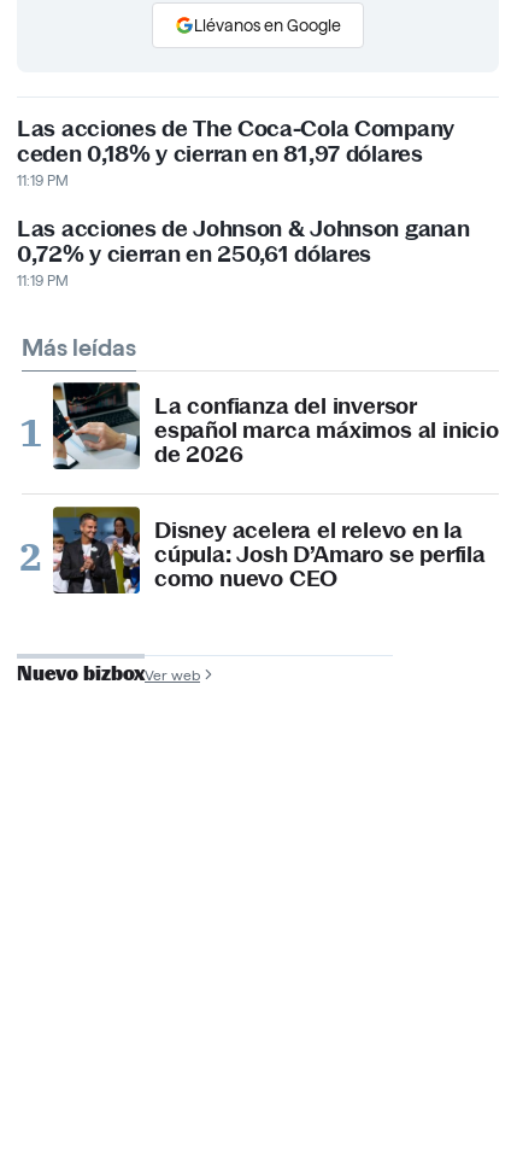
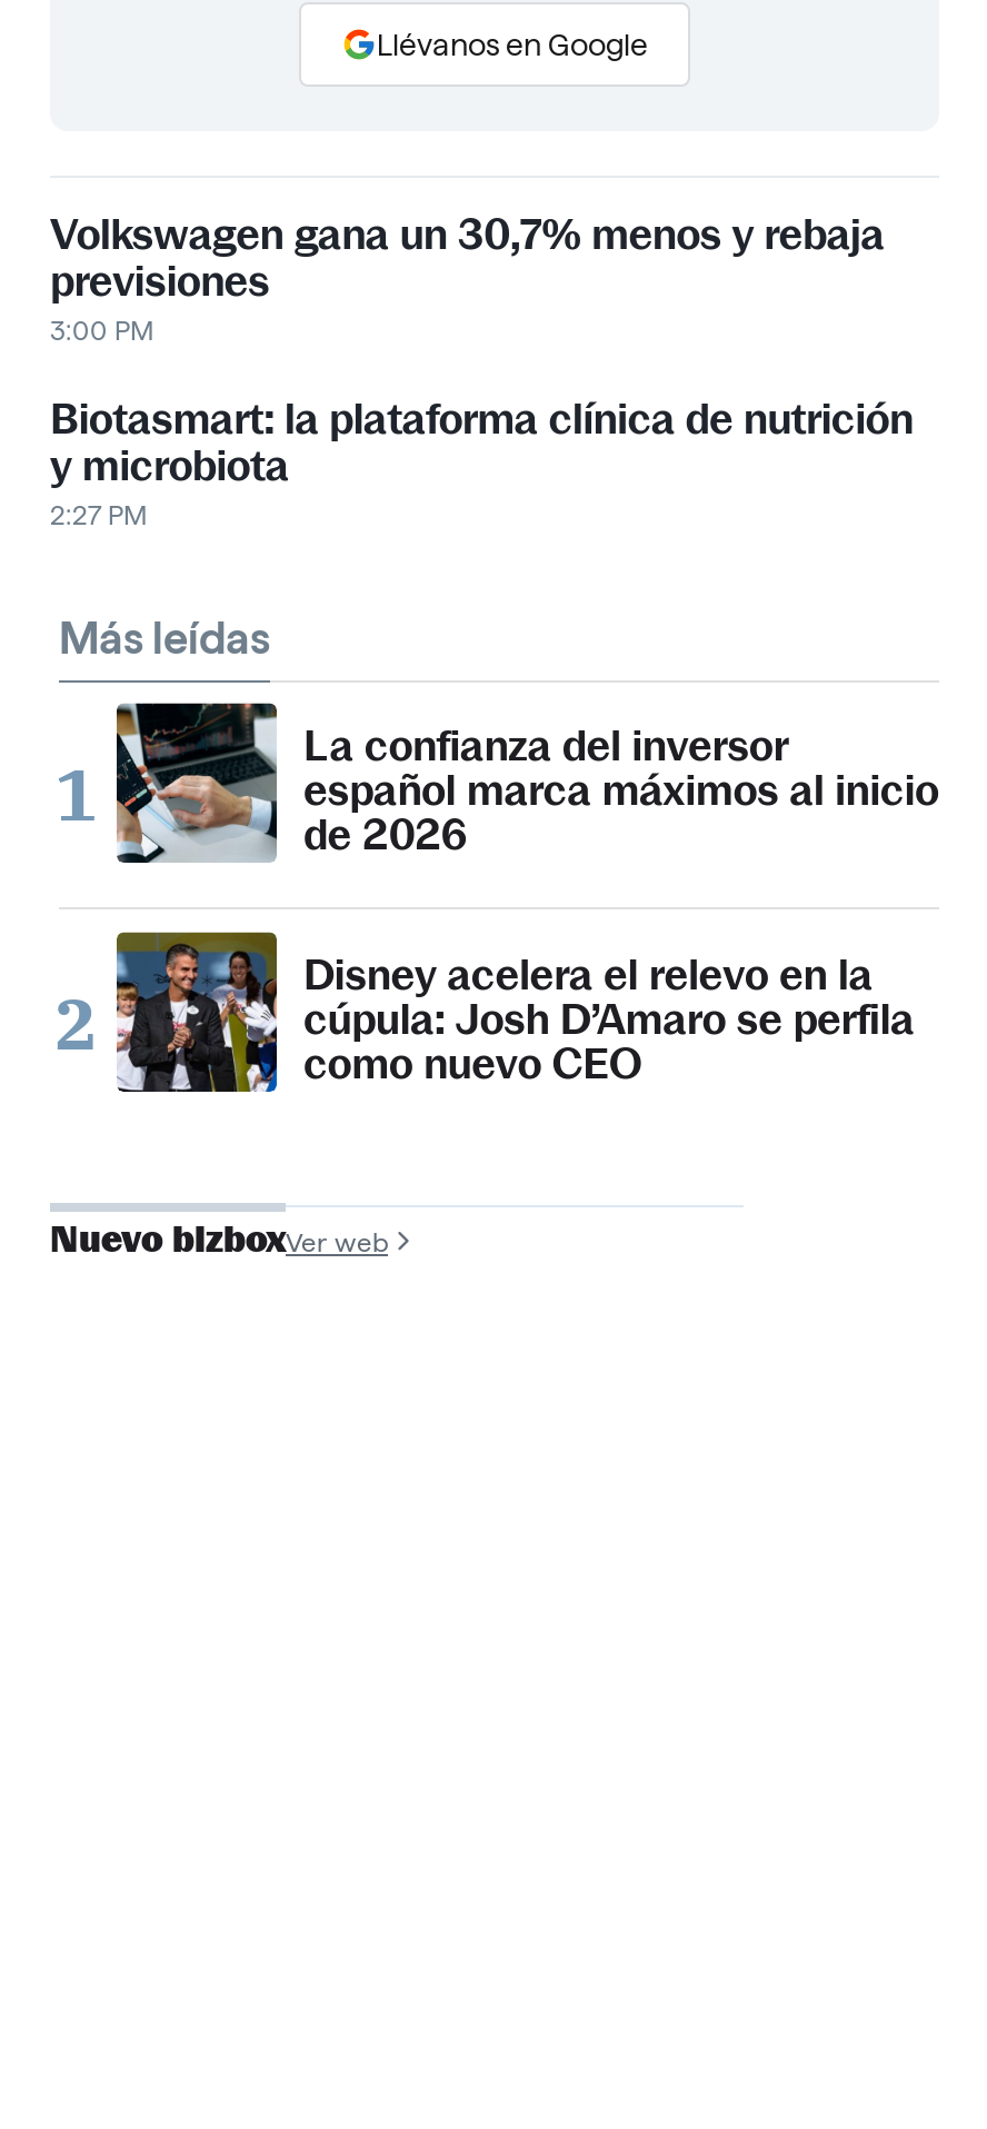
[17,115,454,188] Las acciones de The Coca-Cola Company | ceden 0,18% y cierran en 81,97 dólares | 11:19 PM -> [50,209,884,345] Volkswagen gana un 30,7% menos y rebaja | previsiones | 3:00 PM
[17,215,469,289] Las acciones de Johnson & Johnson ganan | 0,72% y cierran en 250,61 dólares | 11:19 PM -> [50,394,913,530] Biotasmart: la plataforma clínica de nutrición | y microbiota | 2:27 PM

